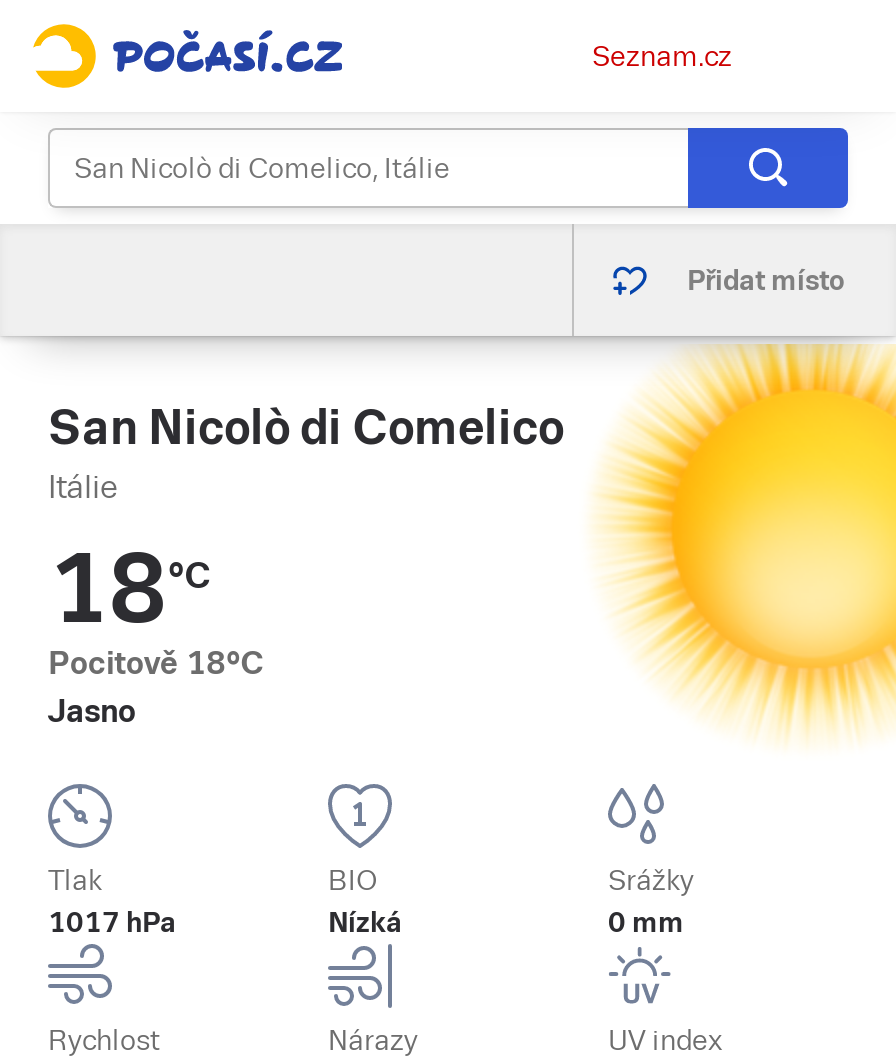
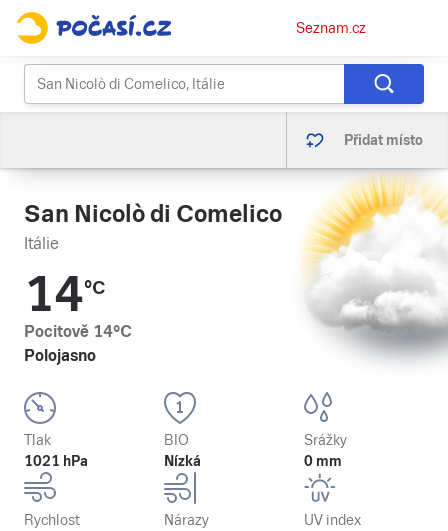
[594,344,890,738] [image] -> [298,173,445,367] [image]
[48,534,264,730] 18°C | Pocitově 18°C | Jasno -> [24,267,132,365] 14°C | Pocitově 14°C | Polojasno
[48,906,176,938] 1017 hPa -> [24,453,88,469] 1021 hPa

